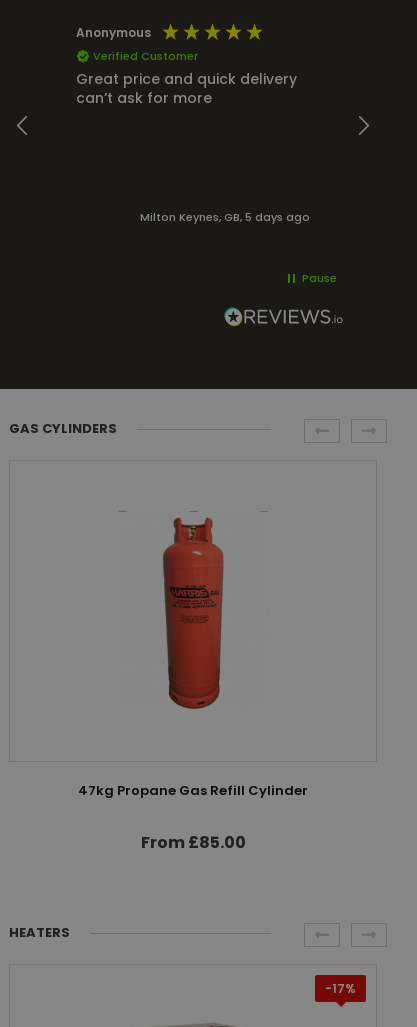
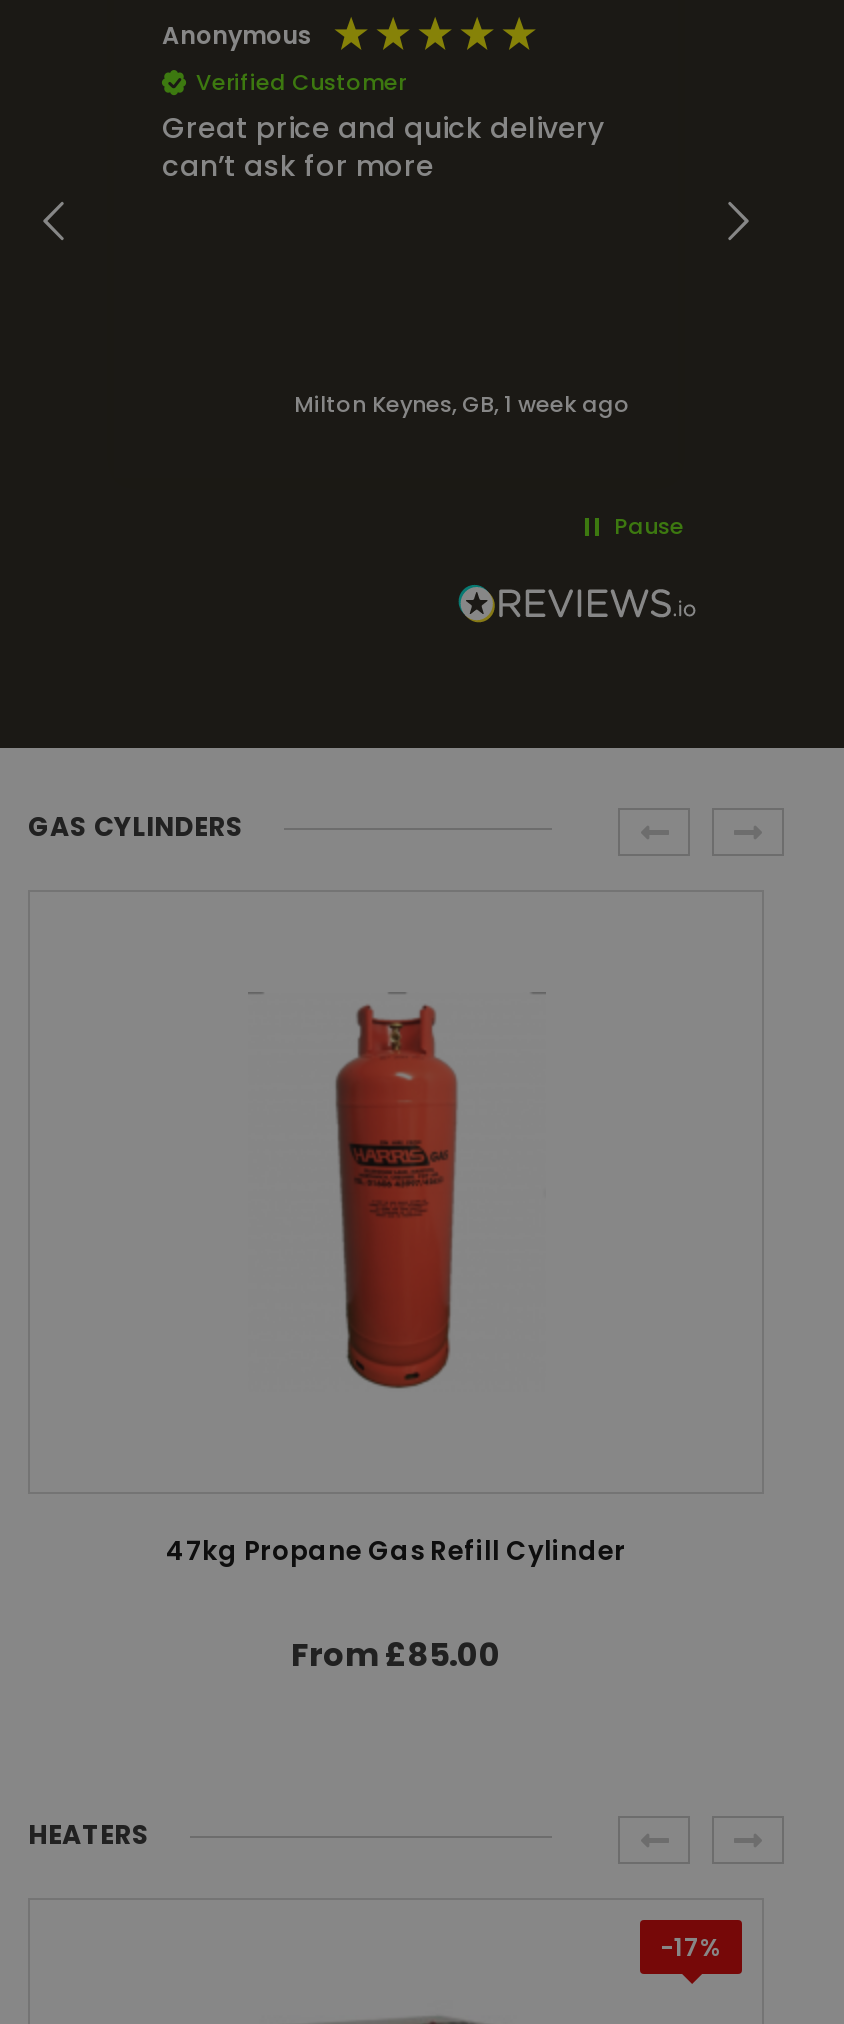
[140,209,310,225] Milton Keynes, GB, 5 days ago -> [294,388,630,420] Milton Keynes, GB, 1 week ago

